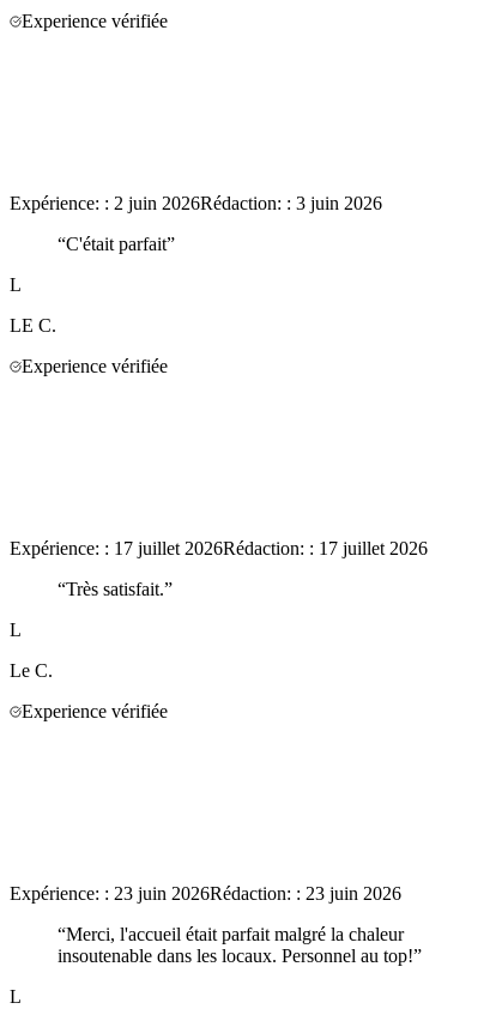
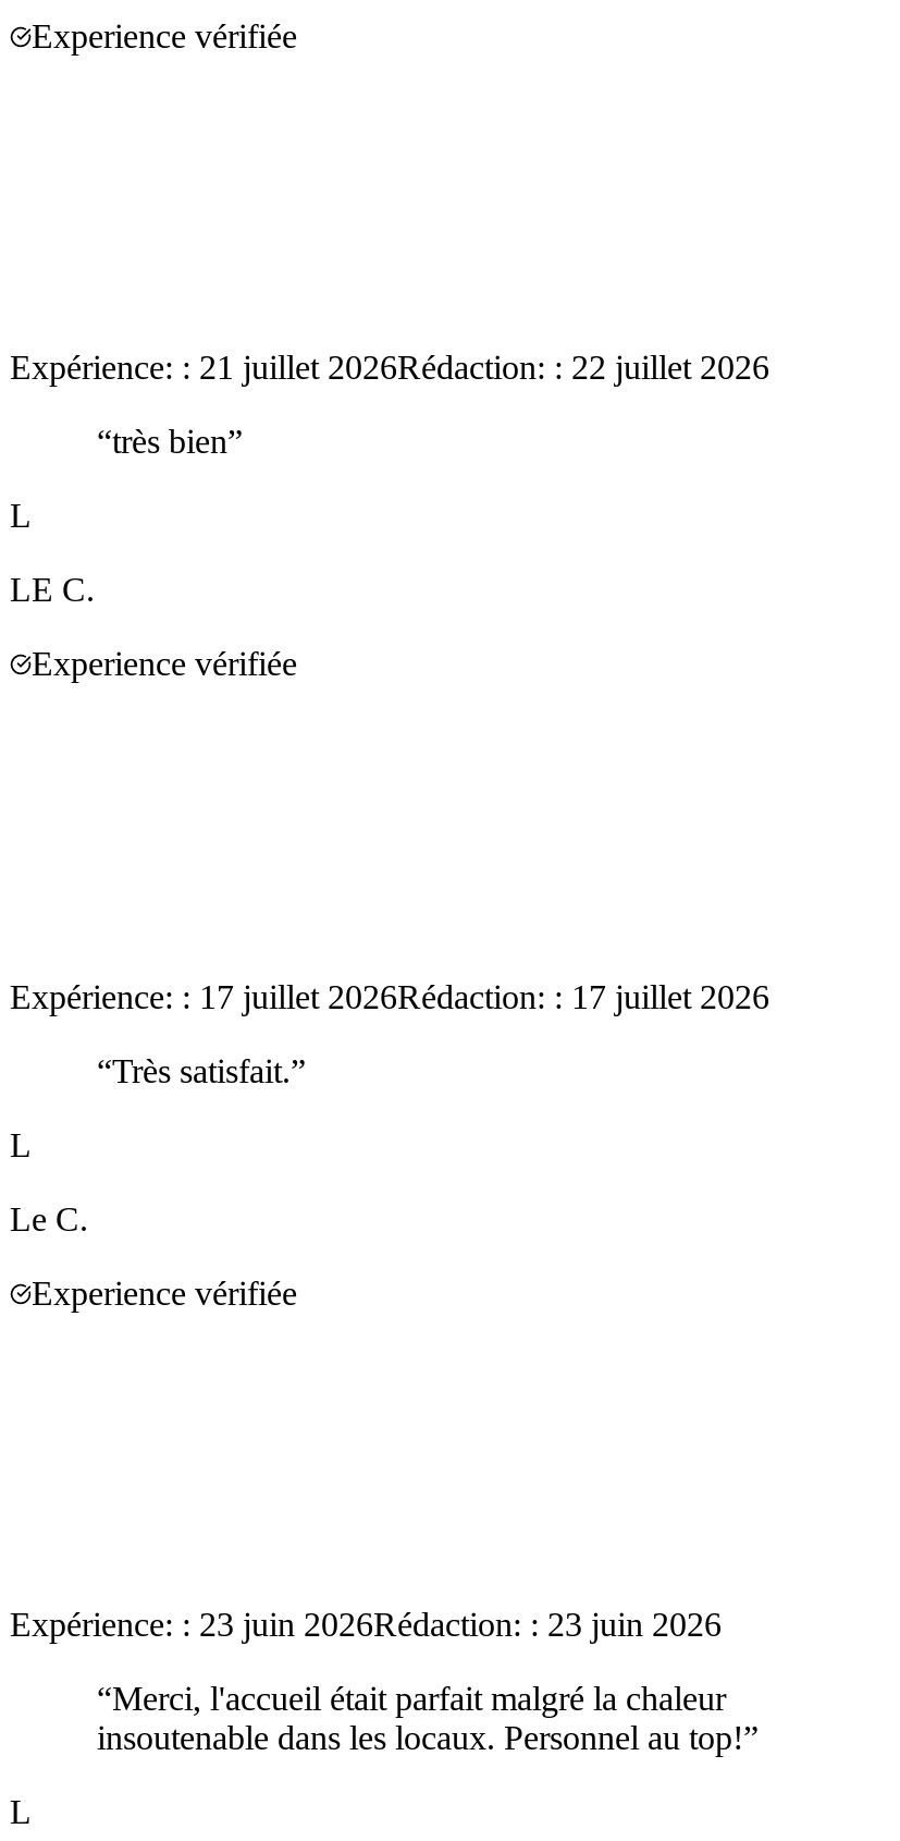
[10,193,382,214] Expérience:: 2 juin 2026Rédaction:: 3 juin 2026 -> [10,349,769,386] Expérience:: 21 juillet 2026Rédaction:: 22 juillet 2026
[58,234,175,254] “C'était parfait” -> [97,423,243,460] “très bien”

